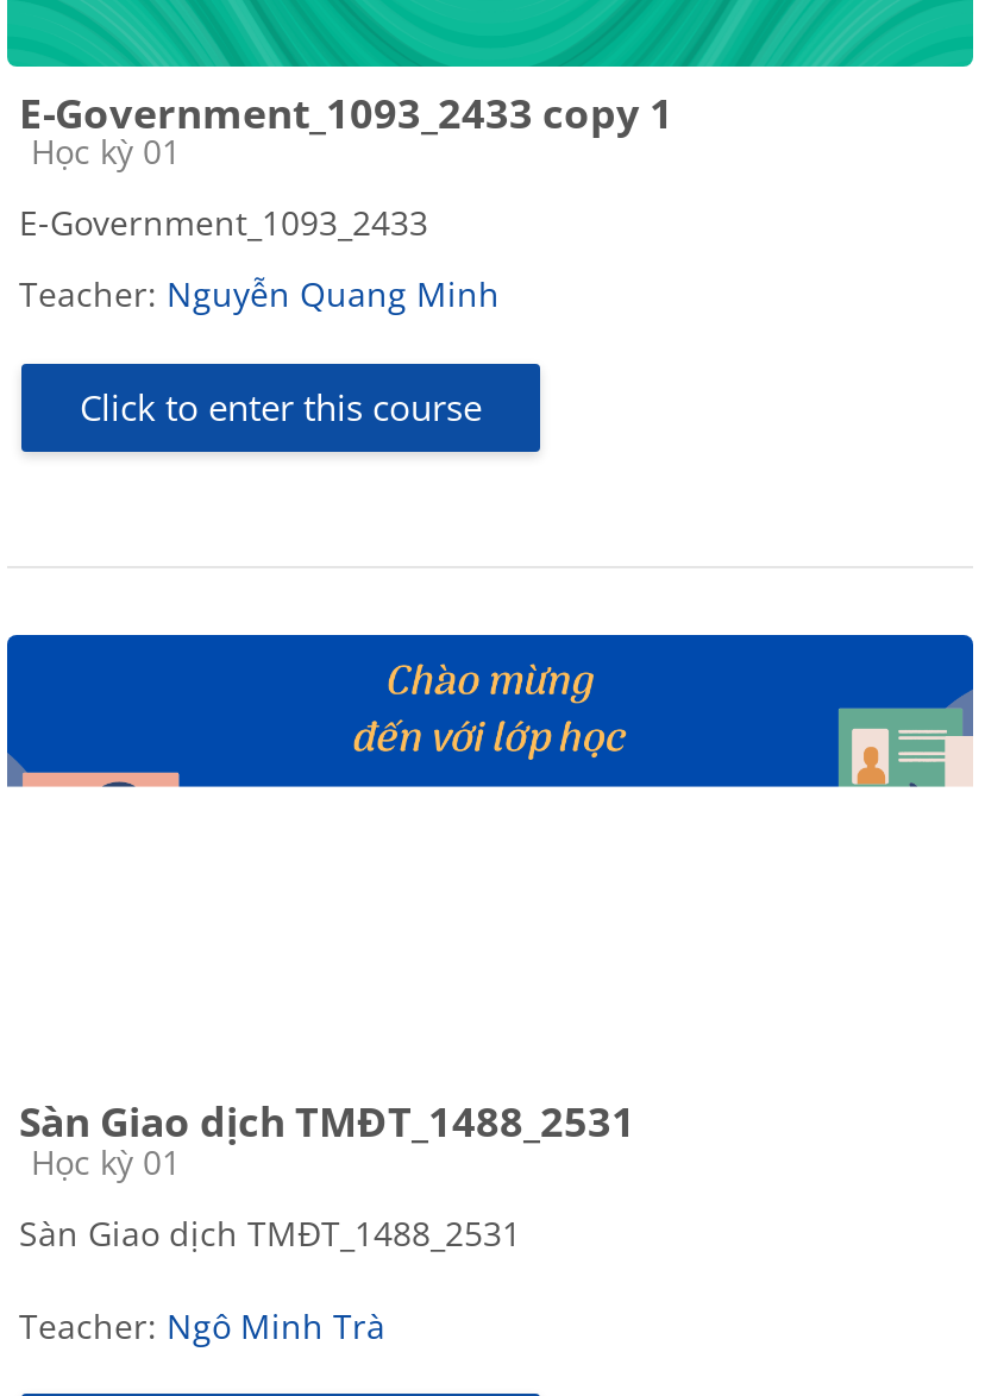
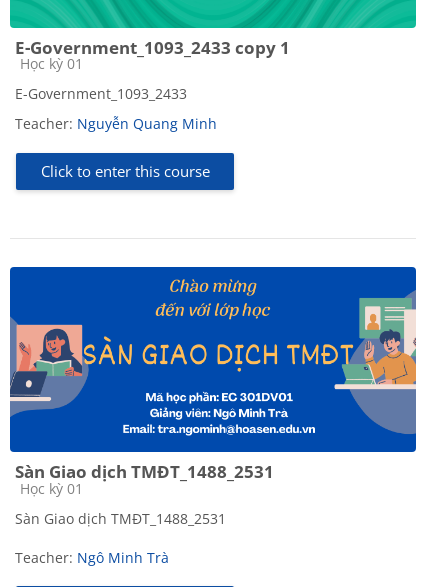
none -> [9,330,417,453] [image]

